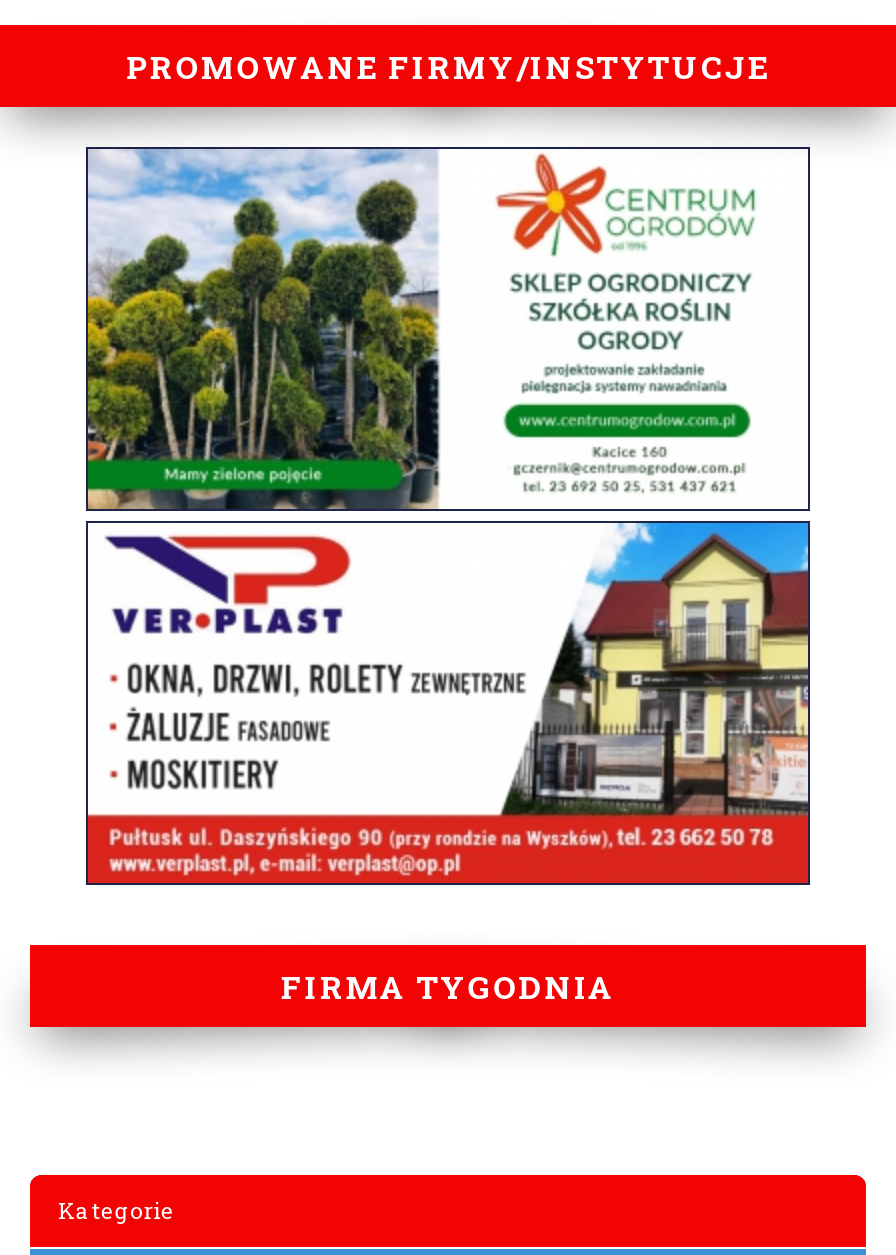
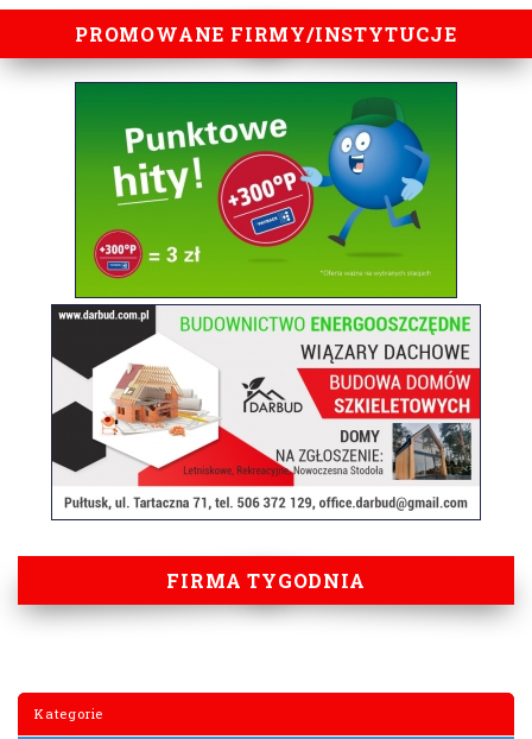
[84,145,812,885] [image] -> [51,82,481,520] [image]

